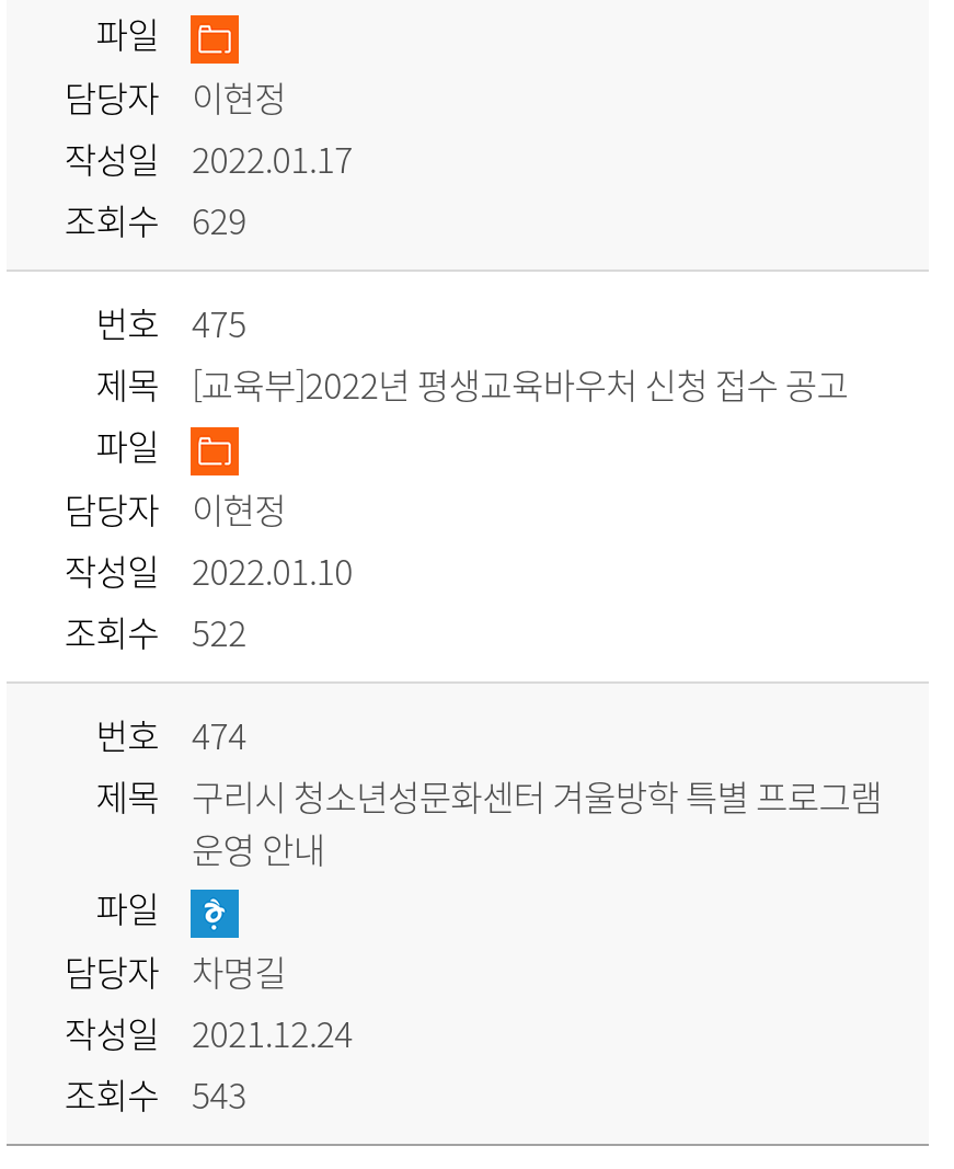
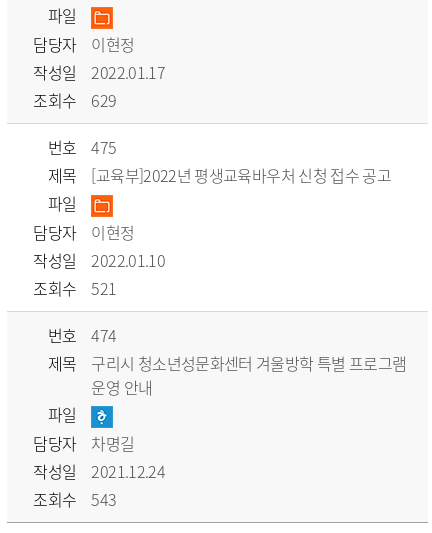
[64,605,246,657] 조회수 522 -> [33,276,116,300] 조회수 521

